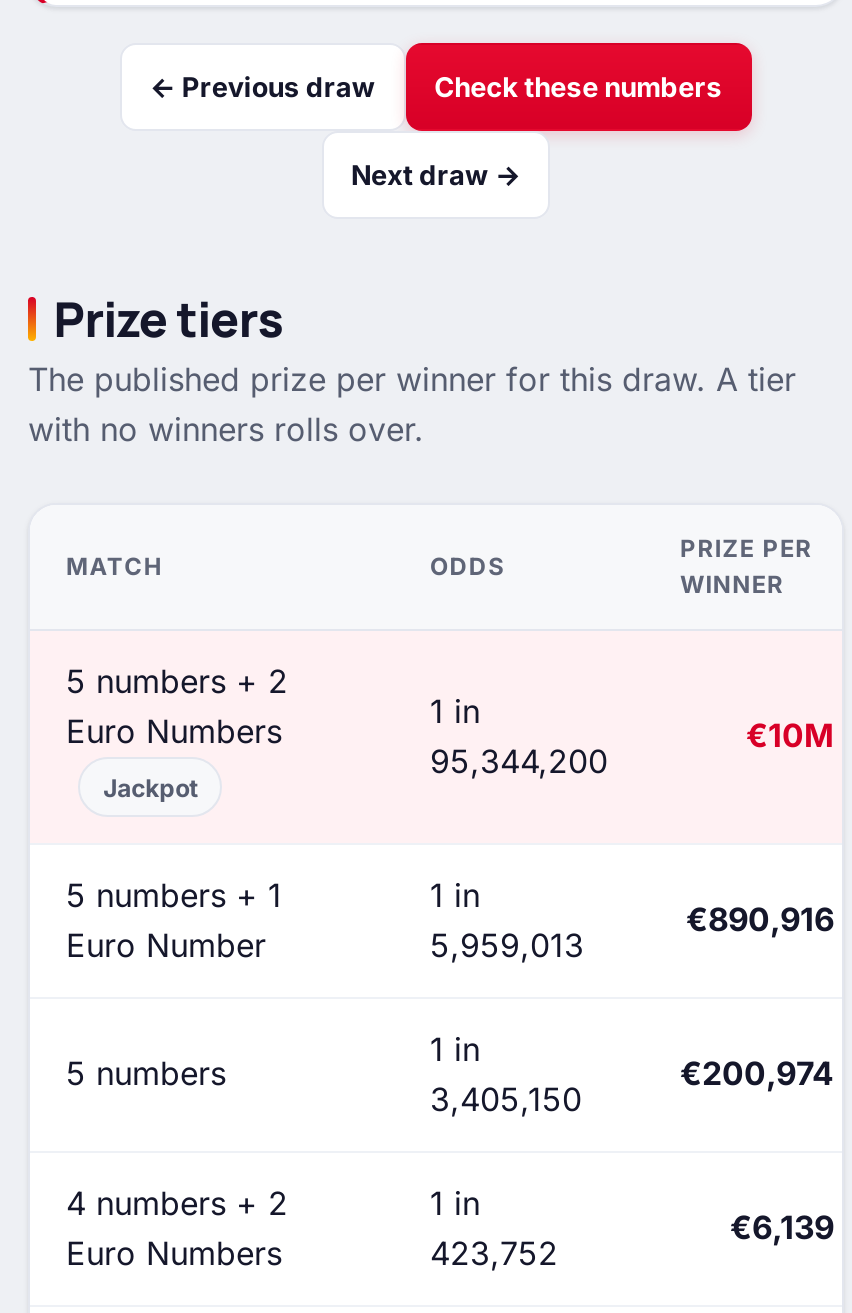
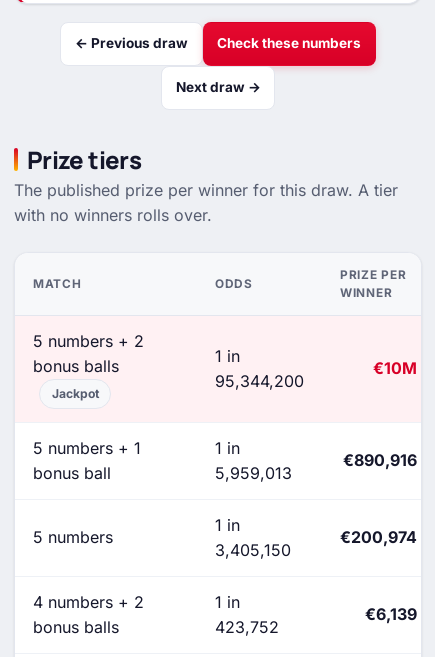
[66,711,282,751] Euro Numbers -> [33,356,119,376] bonus balls
[66,925,266,965] Euro Number -> [33,463,111,483] bonus ball
[66,1233,282,1273] Euro Numbers -> [33,617,119,637] bonus balls

